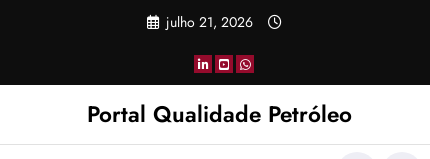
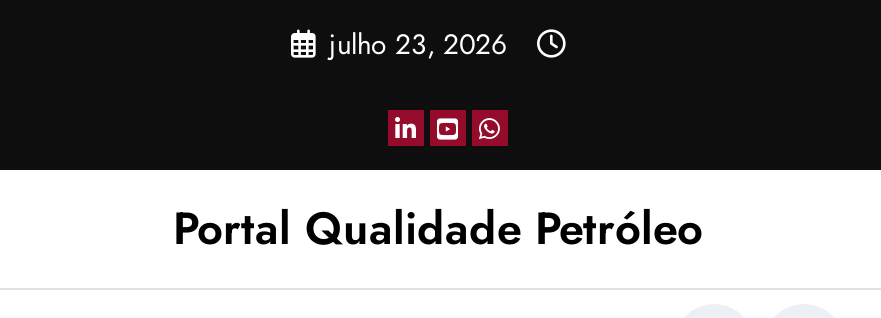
[165,12,252,32] julho 21, 2026 -> [329,24,507,64] julho 23, 2026

